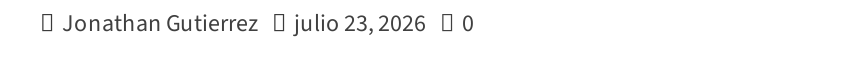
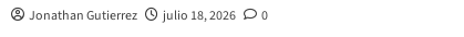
[62,8,474,42] Jonathan Gutierrez julio 23, 2026 0 -> [28,6,267,25] Jonathan Gutierrez julio 18, 2026 0

